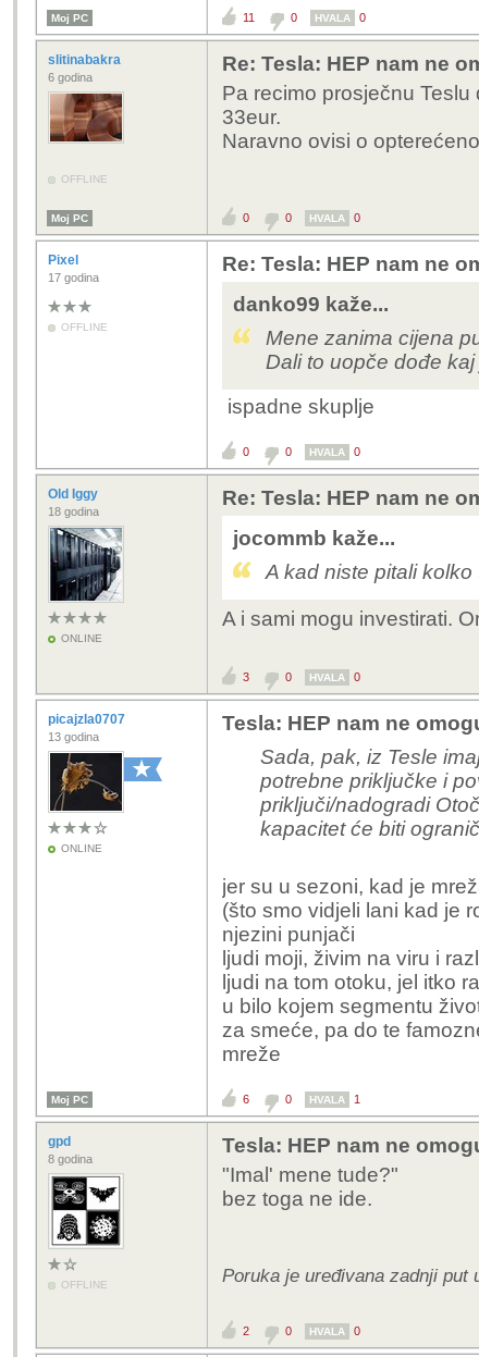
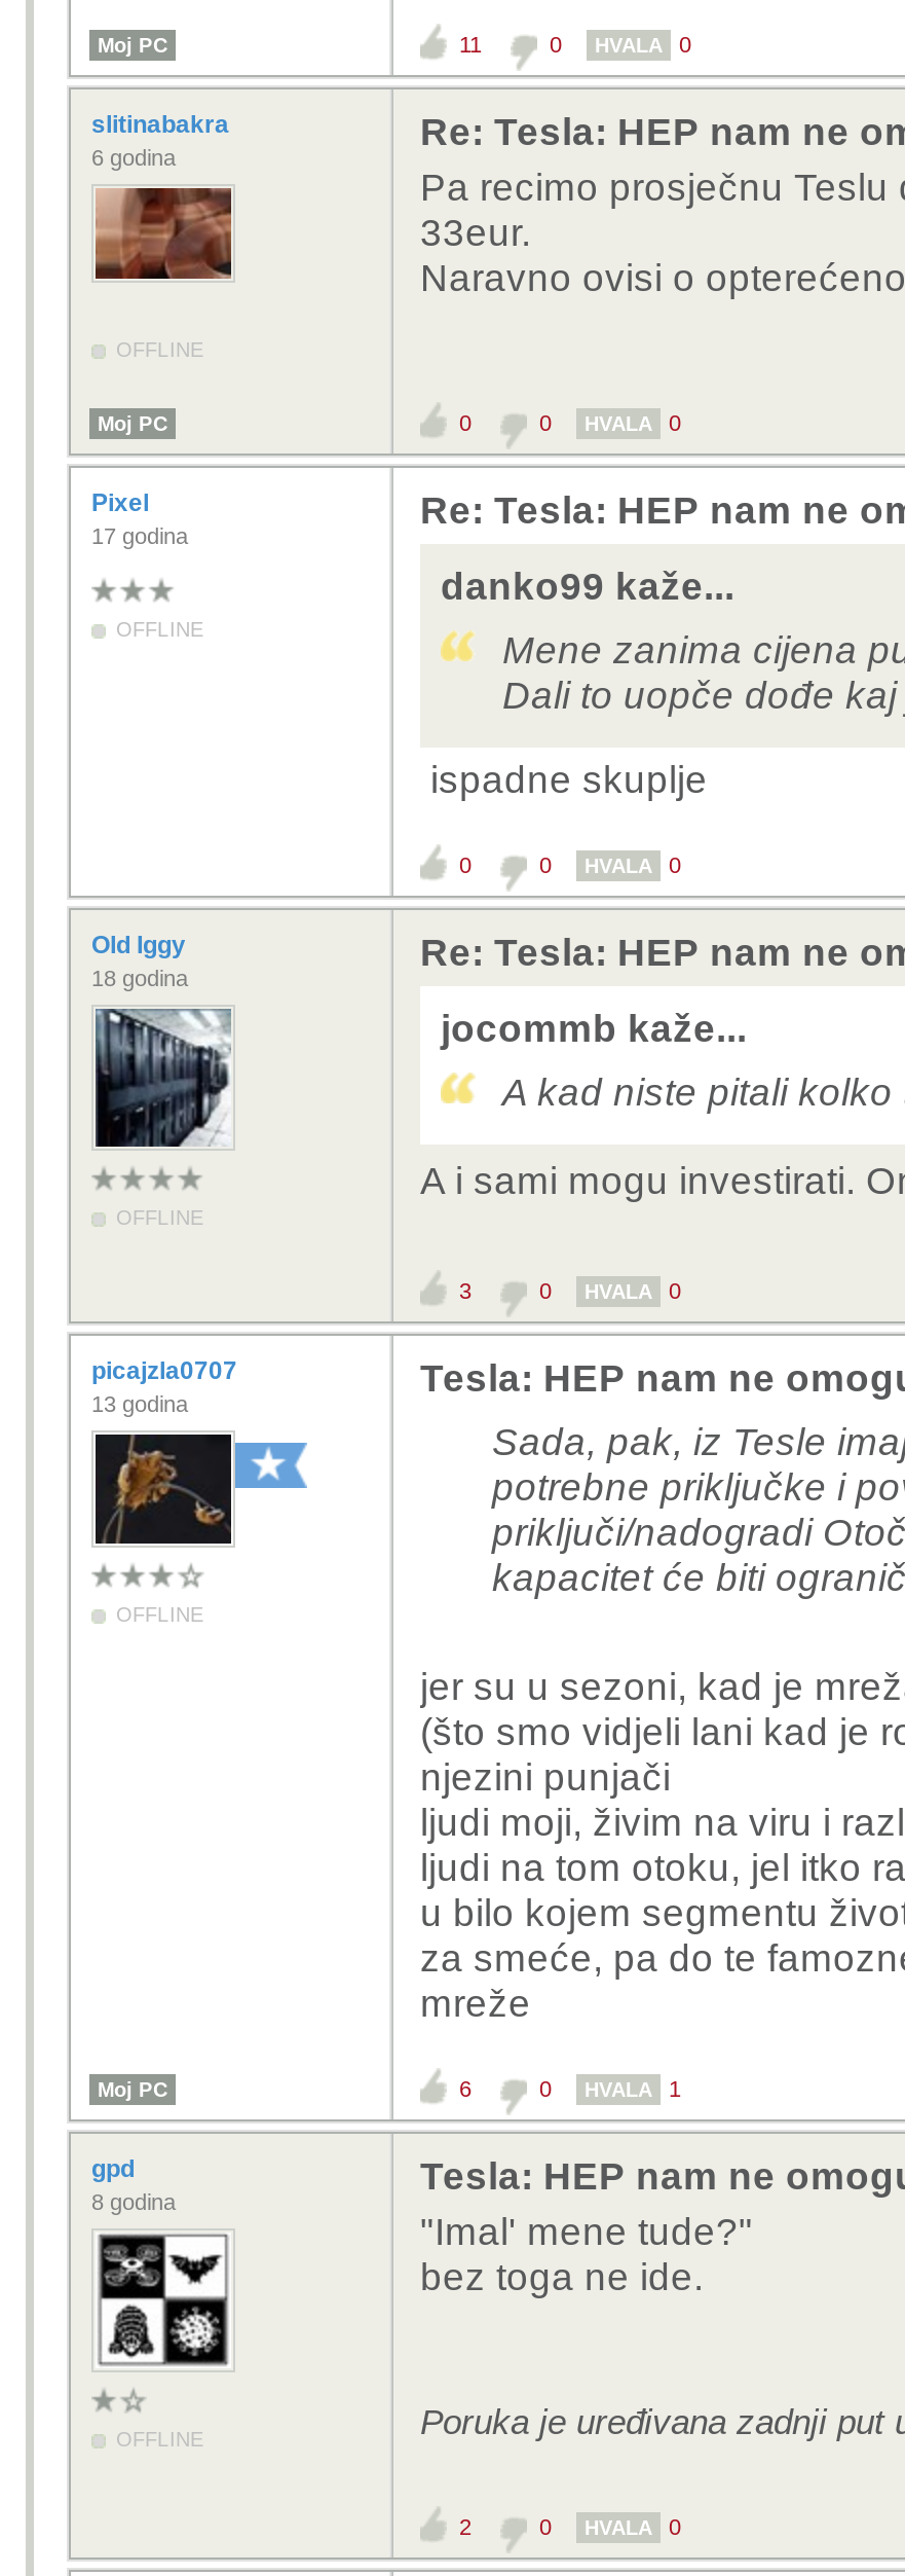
[61,632,102,644] ONLINE -> [116,1206,204,1229] OFFLINE
[61,842,102,854] ONLINE -> [116,1603,204,1626] OFFLINE

